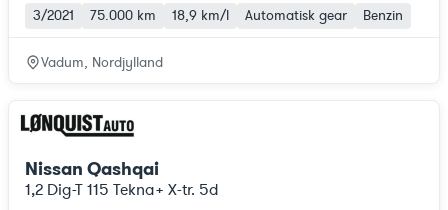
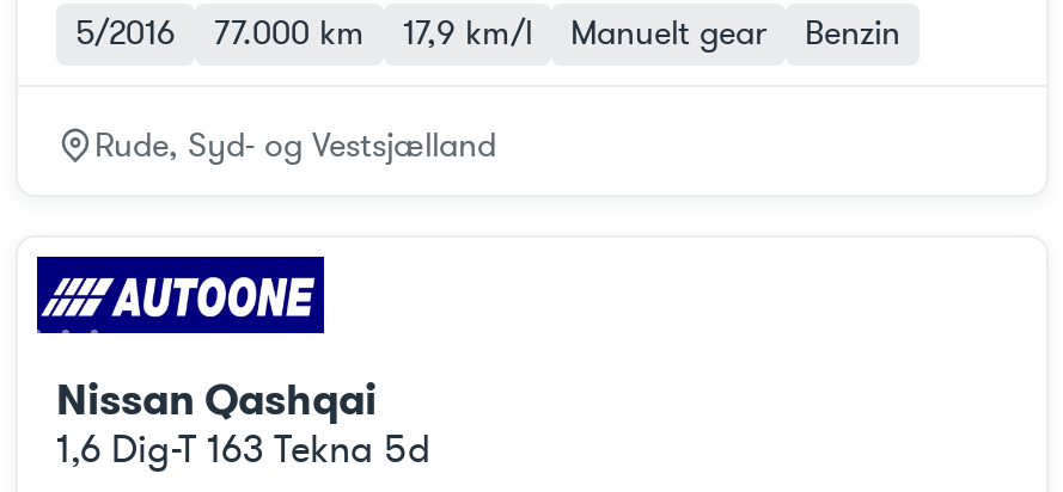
[33,6,347,25] 3/2021 | 75.000 km | 18,9 km/l | Automatisk gear -> [75,11,766,56] 5/2016 | 77.000 km | 17,9 km/l | Manuelt gear
[41,52,163,71] Vadum, Nordjylland -> [94,122,496,167] Rude, Syd- og Vestsjælland
[17,109,219,201] [image] | 1,2 Dig-T 115 Tekna+ X-tr. 5d -> [35,254,432,476] [image] | 1,6 Dig-T 163 Tekna 5d

